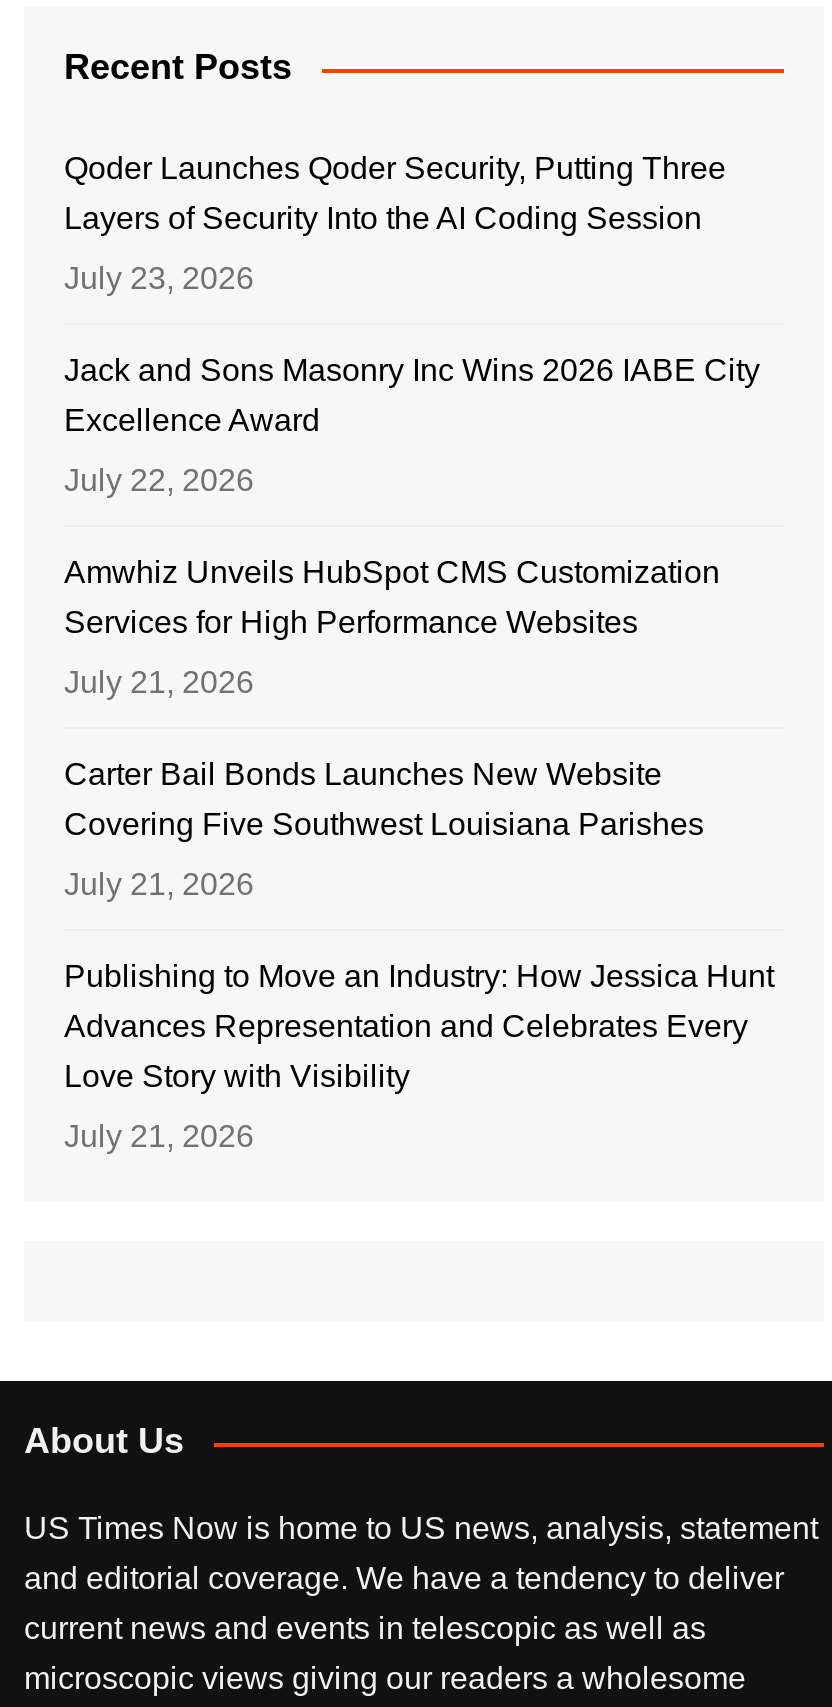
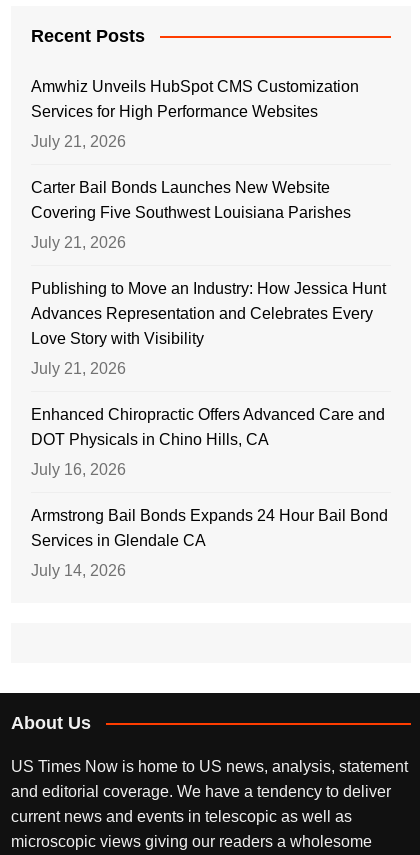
[64,152,760,498] Qoder Launches Qoder Security, Putting Three | Layers of Security Into the AI Coding Session | July 23, 2026 | Jack and Sons Masonry Inc Wins 2026 IABE City | Excellence Award | July 22, 2026 -> none
moved [64,556,774,1154] -> [31,78,386,377]: Amwhiz Unveils HubSpot CMS Customization | Services for High Performance Websites | July 21, 2026 | ... | Love Story with Visibility | July 21, 2026
none -> [31,406,388,579] Enhanced Chiropractic Offers Advanced Care and | DOT Physicals in Chino Hills, CA | July 16, 2026 | Armstrong Bail Bonds Expands 24 Hour Bail Bond | Services in Glendale CA | July 14, 2026

